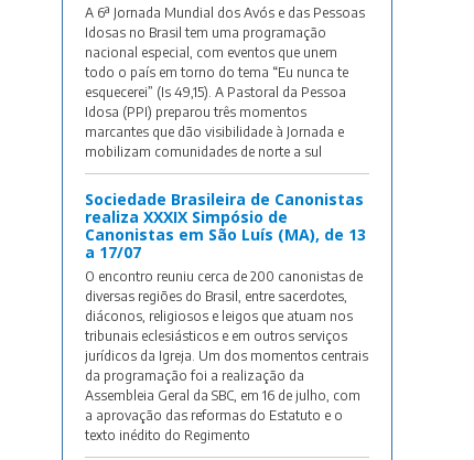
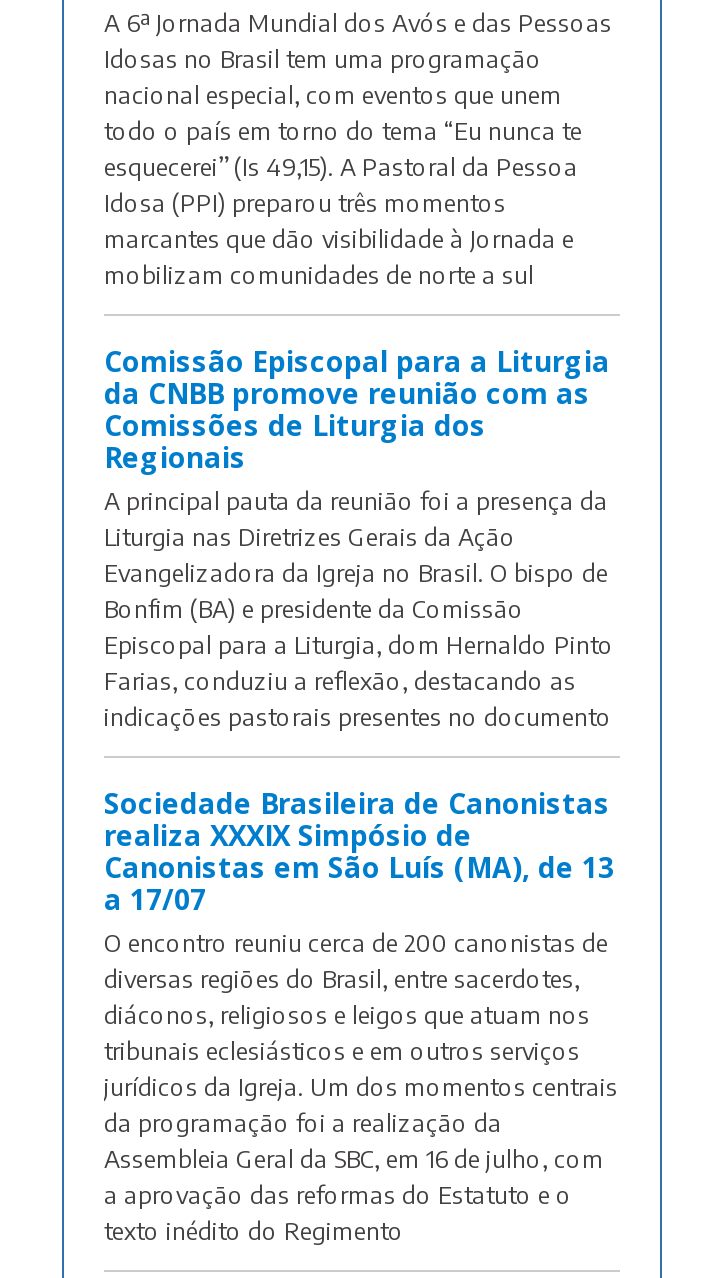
none -> [104,341,614,731] Comissão Episcopal para a Liturgia | da CNBB promove reunião com as | Comissões de Liturgia dos | Regionais | A principal pauta da reunião foi a presença da | Liturgia nas Diretrizes Gerais da Ação | Evangelizadora da Igreja no Brasil. O bispo de | Bonfim (BA) e presidente da Comissão | Episcopal para a Liturgia, dom Hernaldo Pinto | Farias, conduziu a reflexão, destacando as | indicações pastorais presentes no documento

